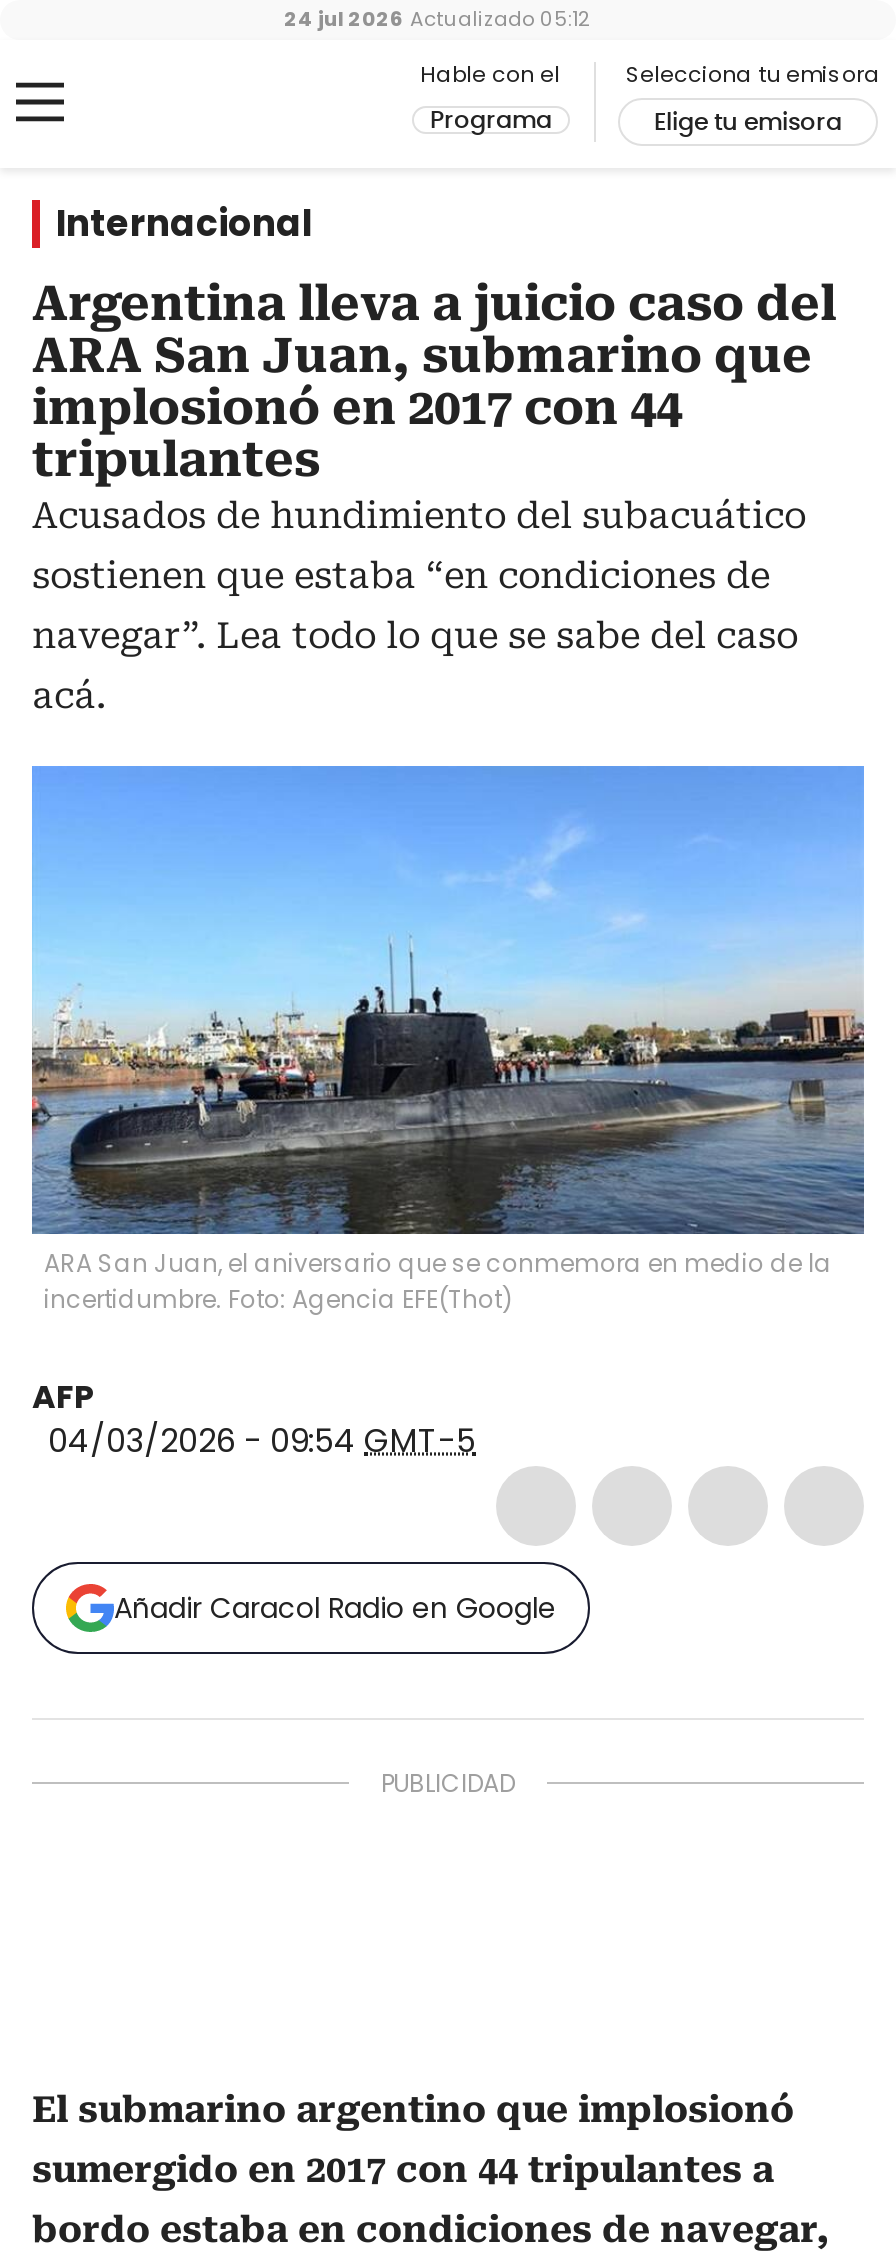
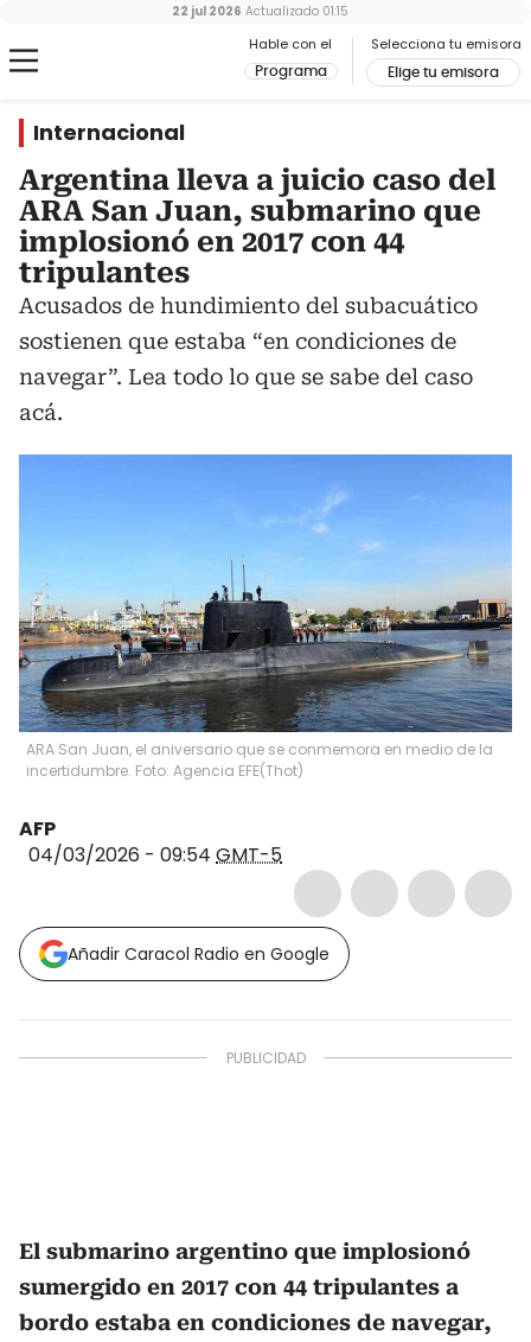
[284,4,592,34] 24 jul 2026 Actualizado 05:12 -> [171,2,348,20] 22 jul 2026 Actualizado 01:15

